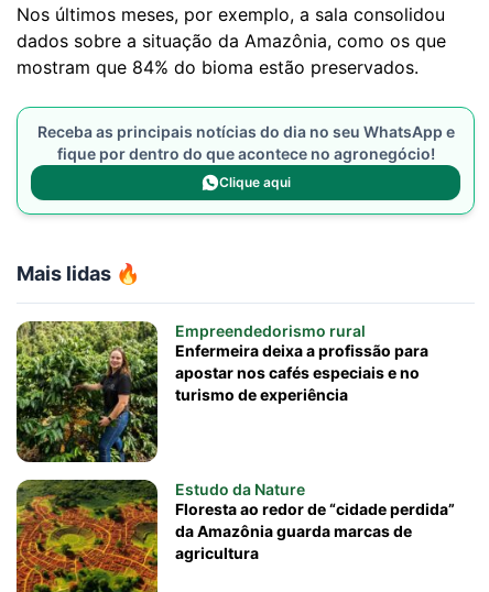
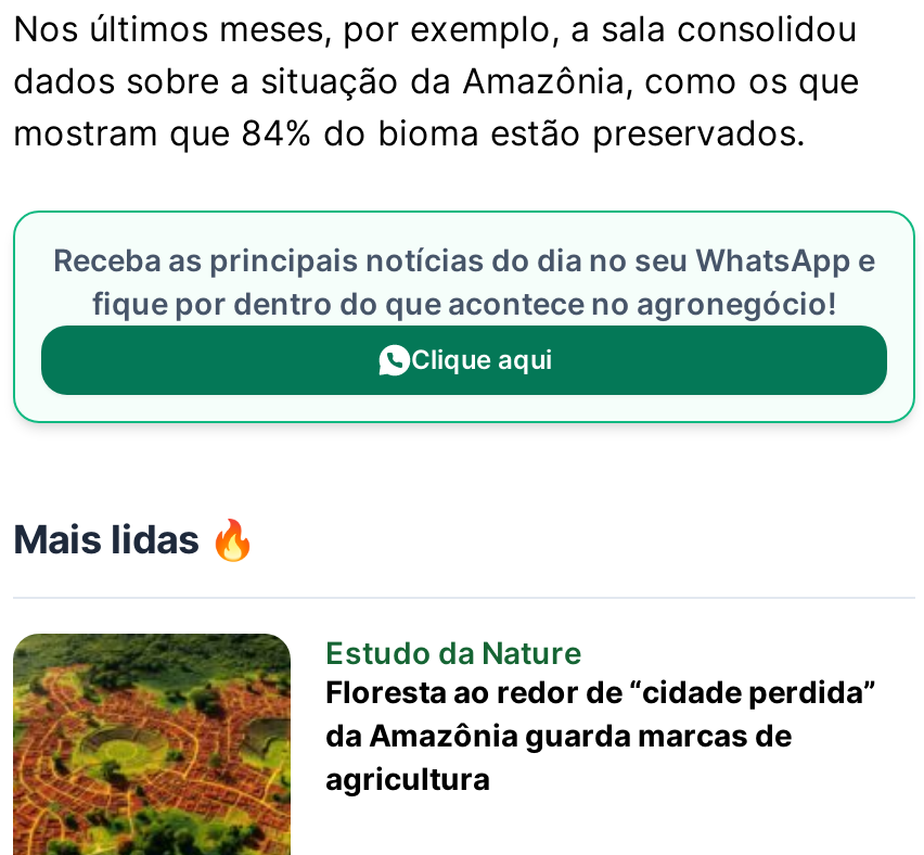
[15,320,428,463] [image] | Empreendedorismo rural | Enfermeira deixa a profissão para | apostar nos cafés especiais e no | turismo de experiência -> none

